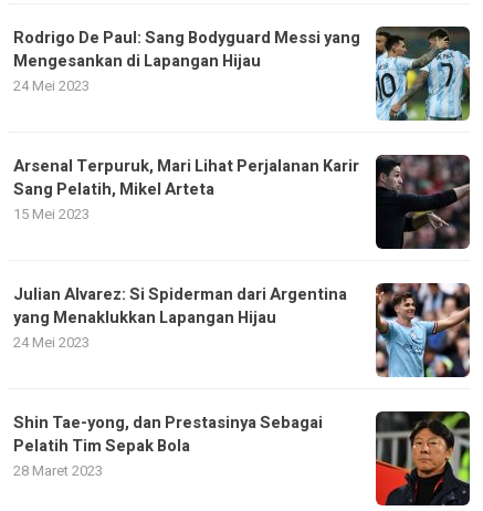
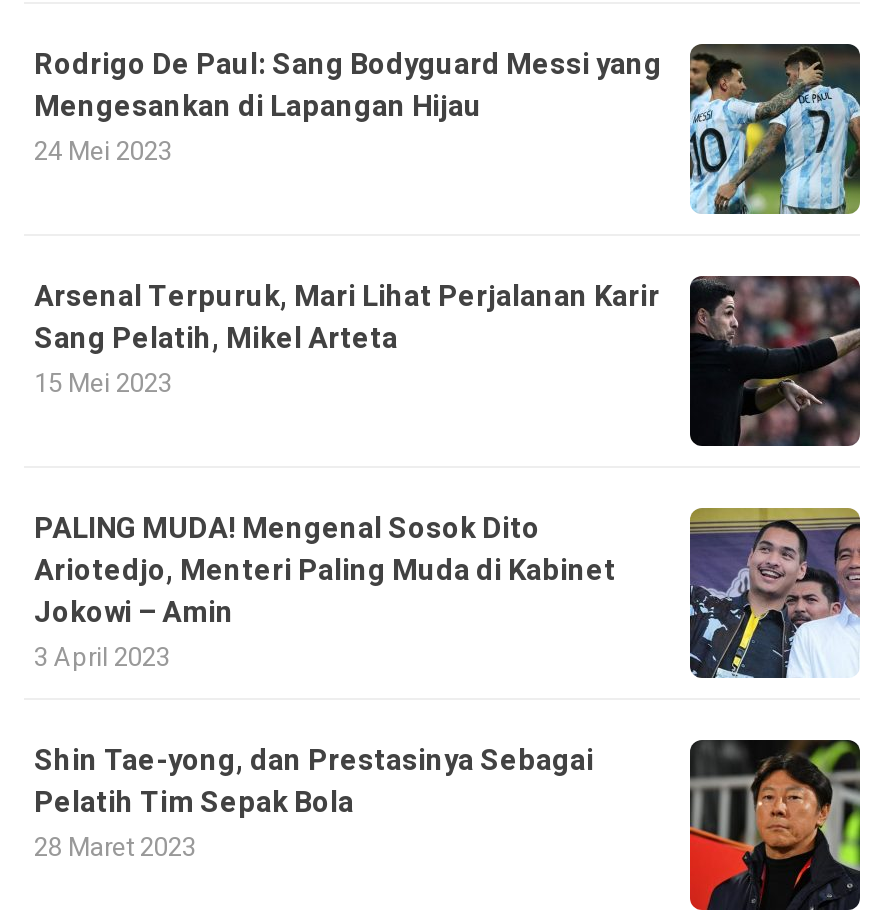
[13,282,471,378] [image] | Julian Alvarez: Si Spiderman dari Argentina | yang Menaklukkan Lapangan Hijau | 24 Mei 2023 -> [34,506,862,678] [image] | PALING MUDA! Mengenal Sosok Dito | Ariotedjo, Menteri Paling Muda di Kabinet | Jokowi – Amin | 3 April 2023

